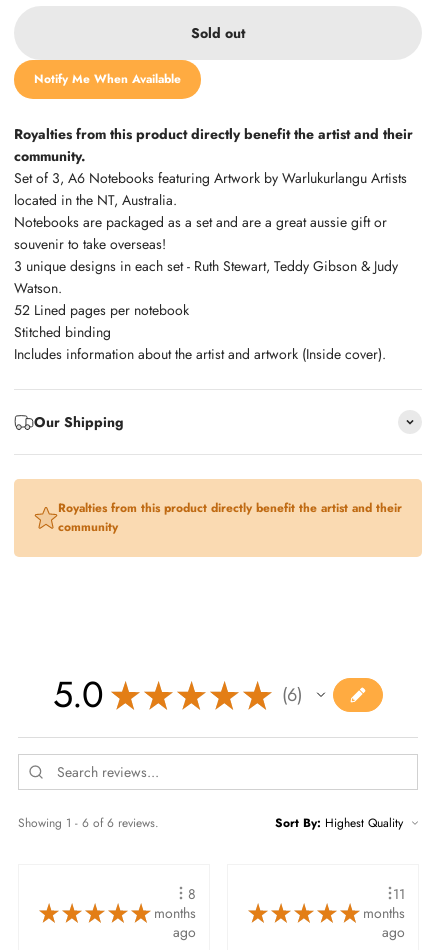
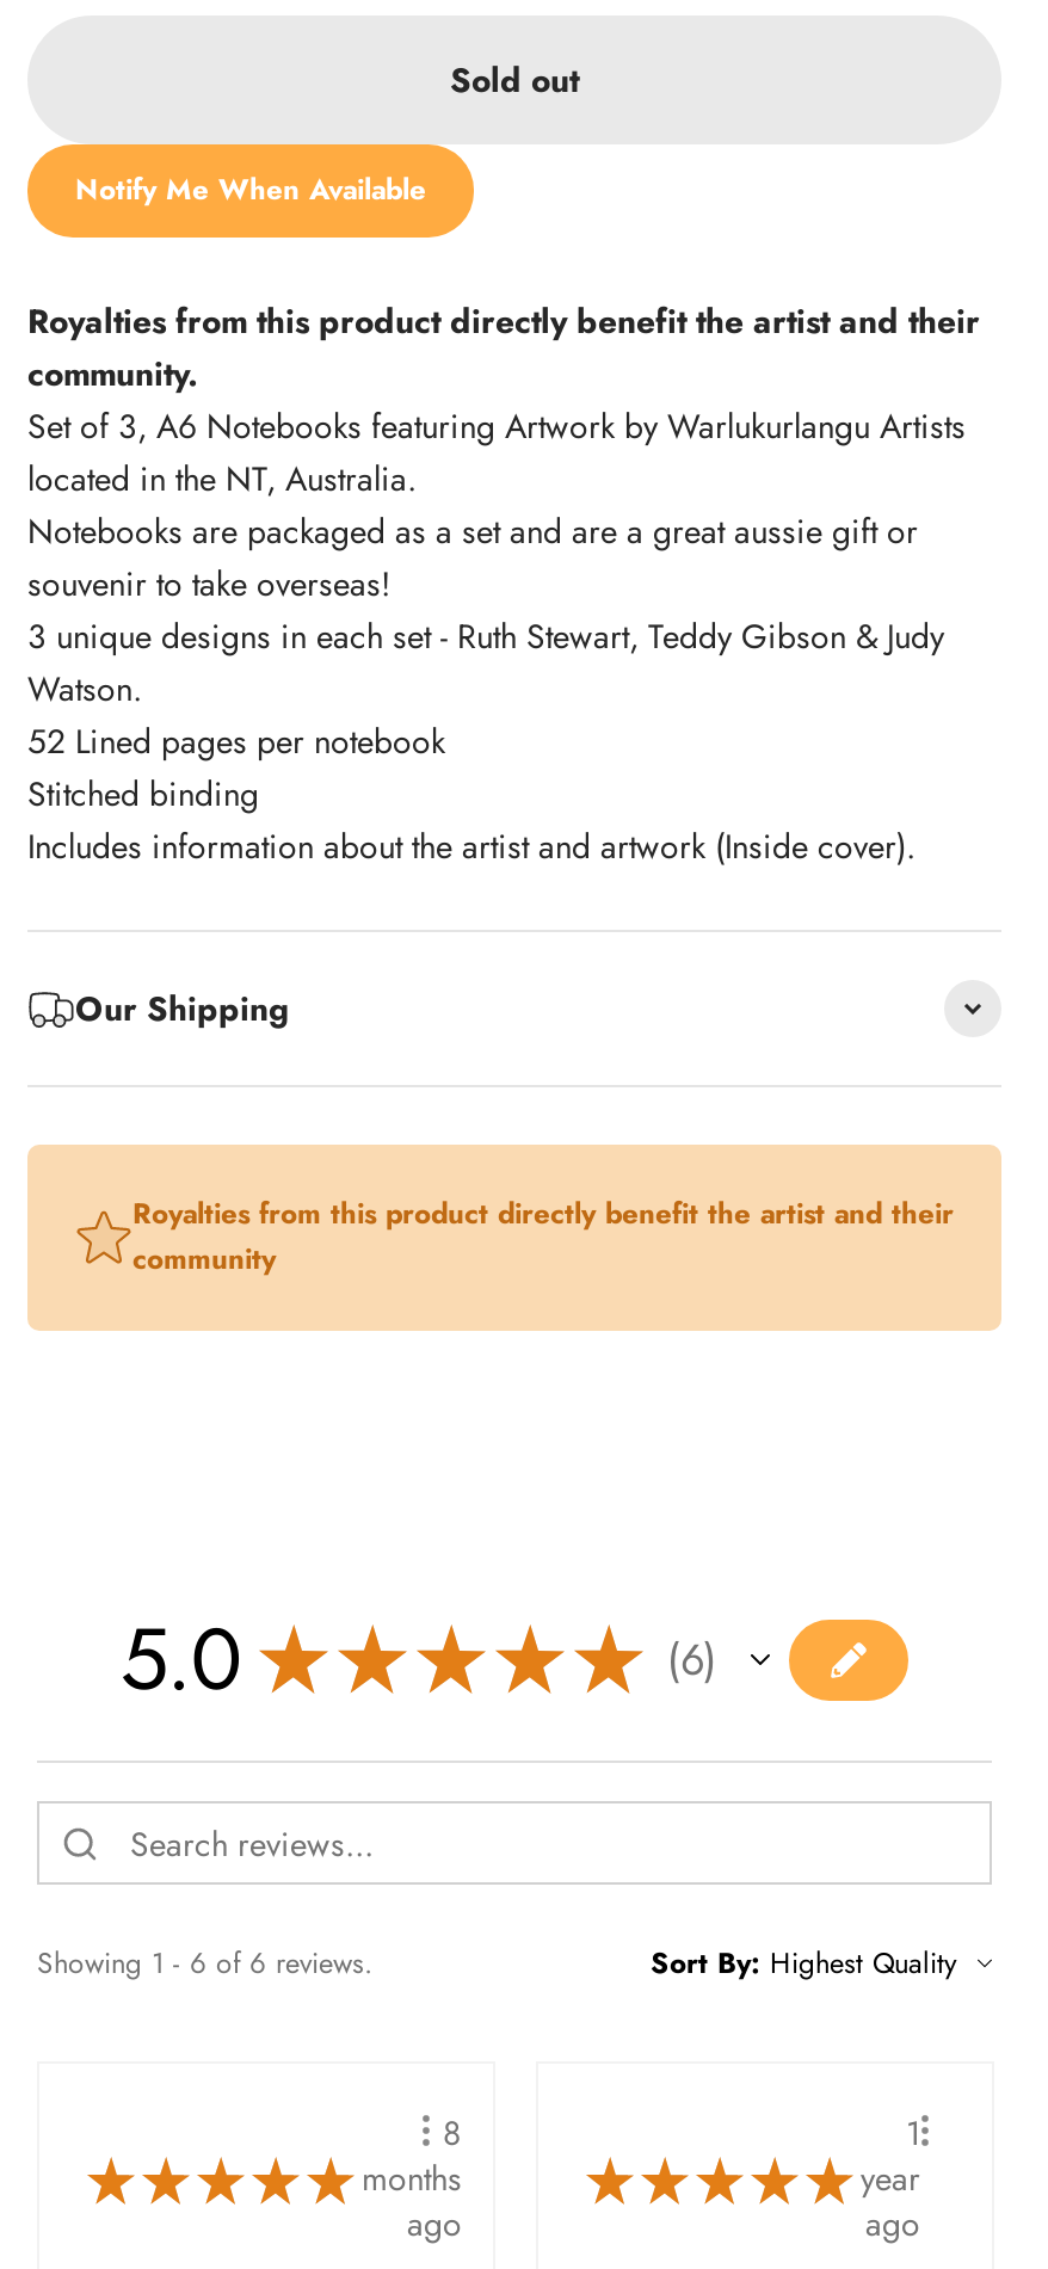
[363,884,405,923] 11 | months -> [861,2109,920,2202] 1 | year

